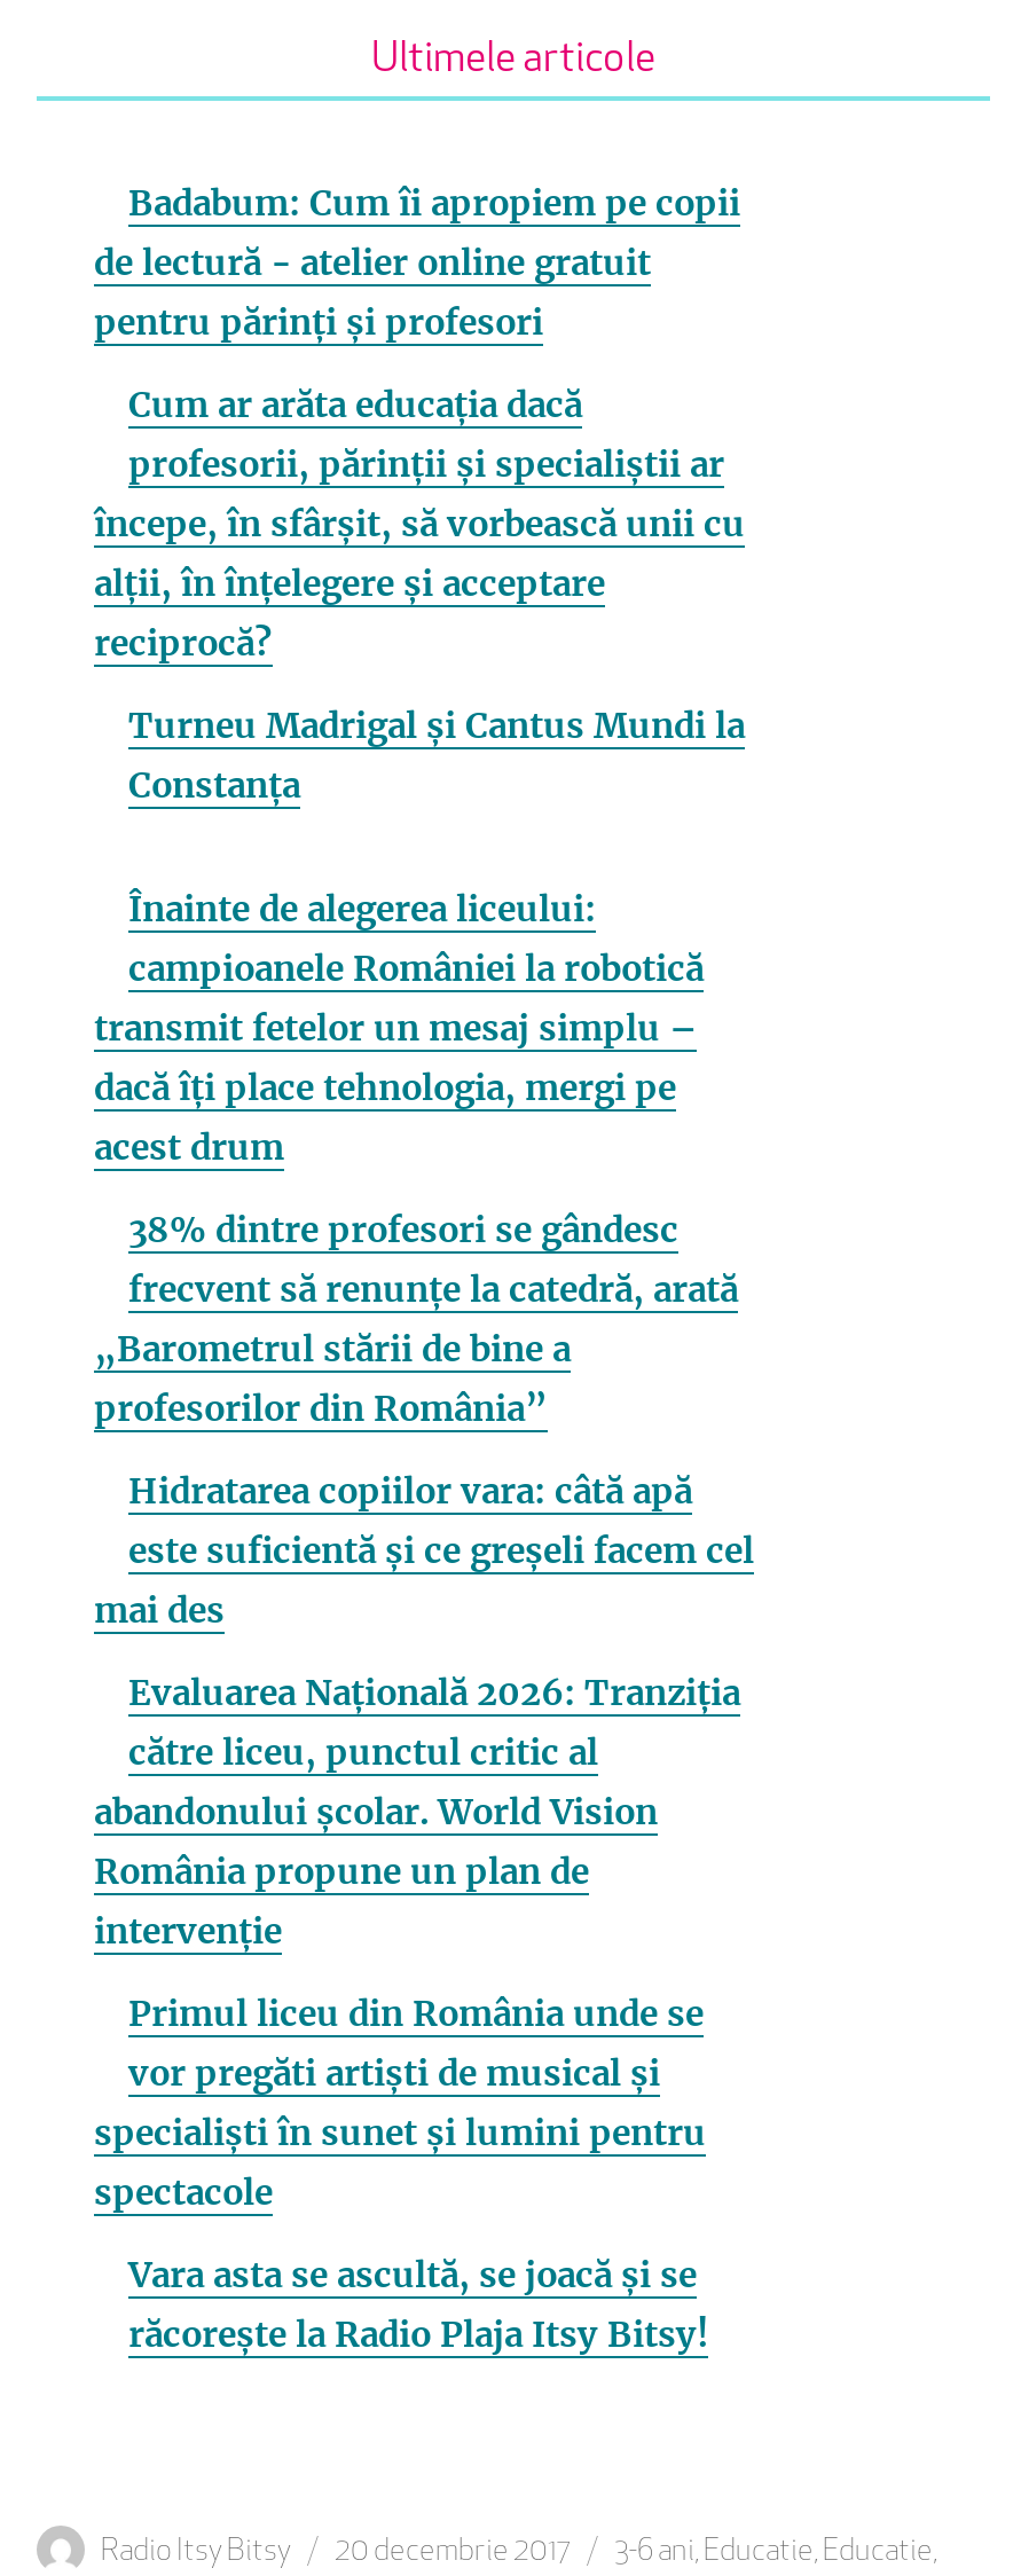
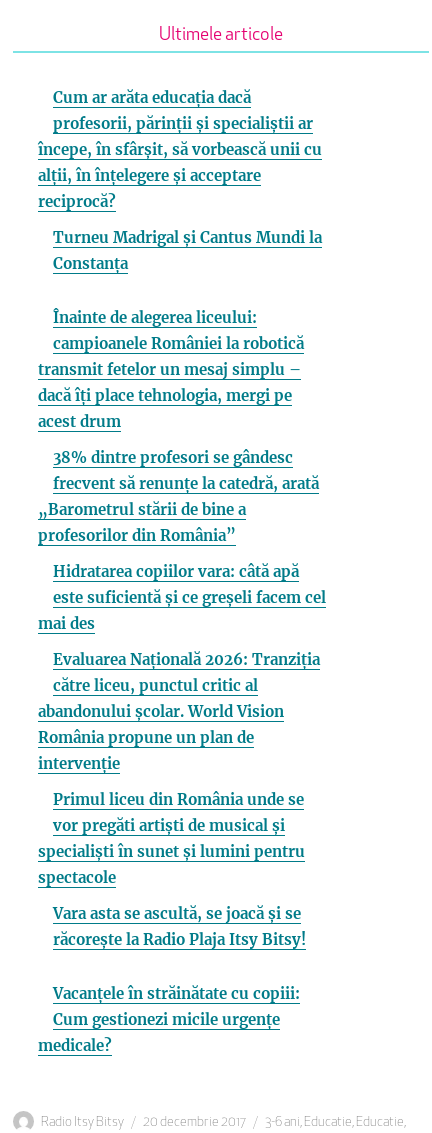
[94,181,740,343] Badabum: Cum îi apropiem pe copii | de lectură - atelier online gratuit | pentru părinți și profesori -> none
moved [94,382,754,2356] -> [38,88,326,949]: Cum ar arăta educația dacă | profesorii, părinții și specialiștii ar | începe, în sfârșit, să vorbească unii cu | ... | Vara asta se ascultă, se joacă și se | răcorește la Radio Plaja Itsy Bitsy!
none -> [38,984,300,1055] Vacanțele în străinătate cu copiii: | Cum gestionezi micile urgențe | medicale?

